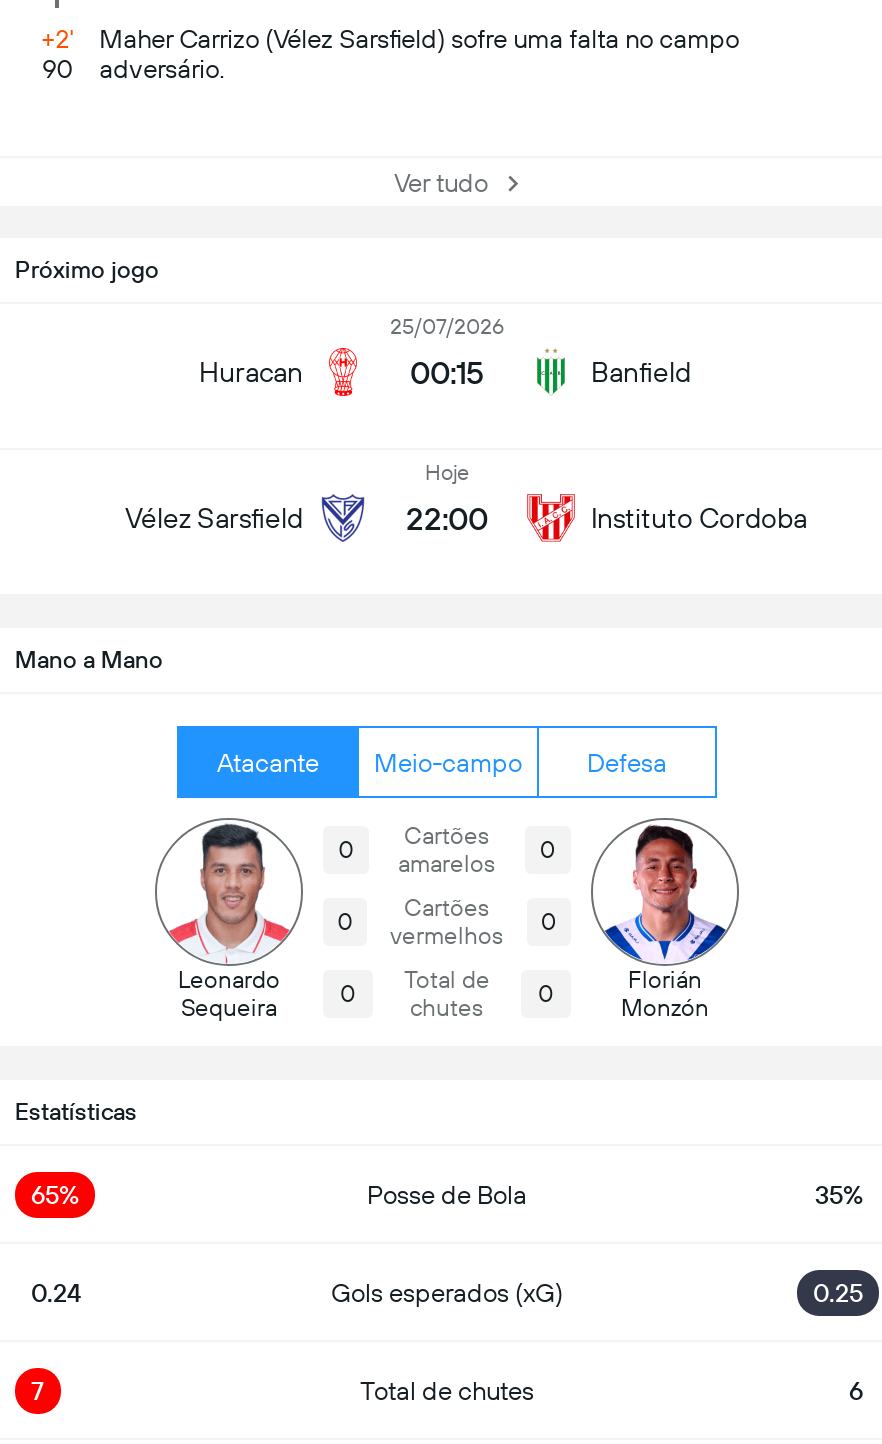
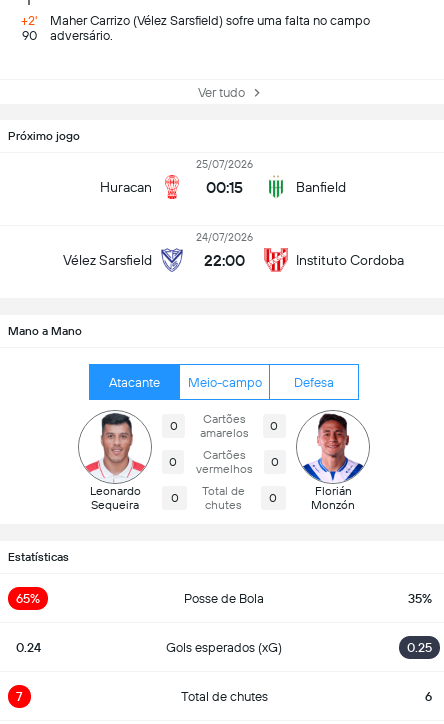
[425,459,469,485] Hoje -> [195,230,252,243] 24/07/2026

